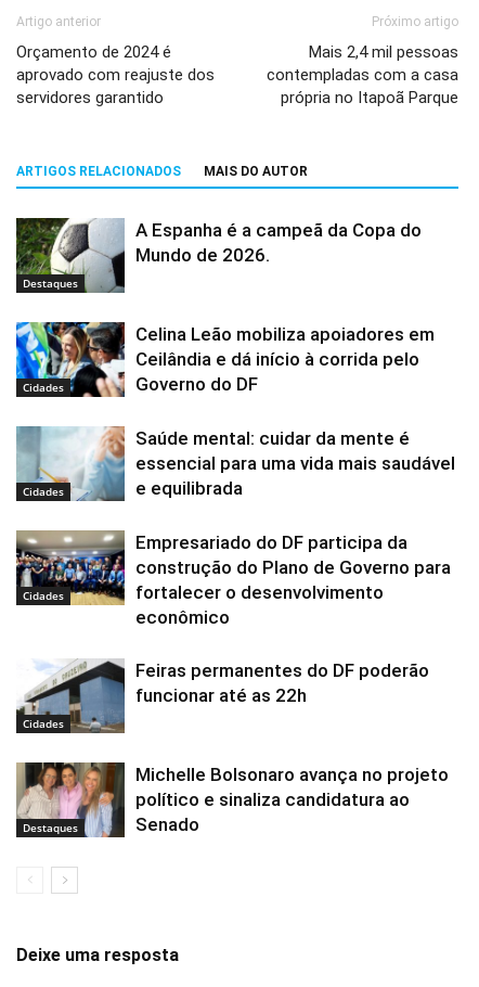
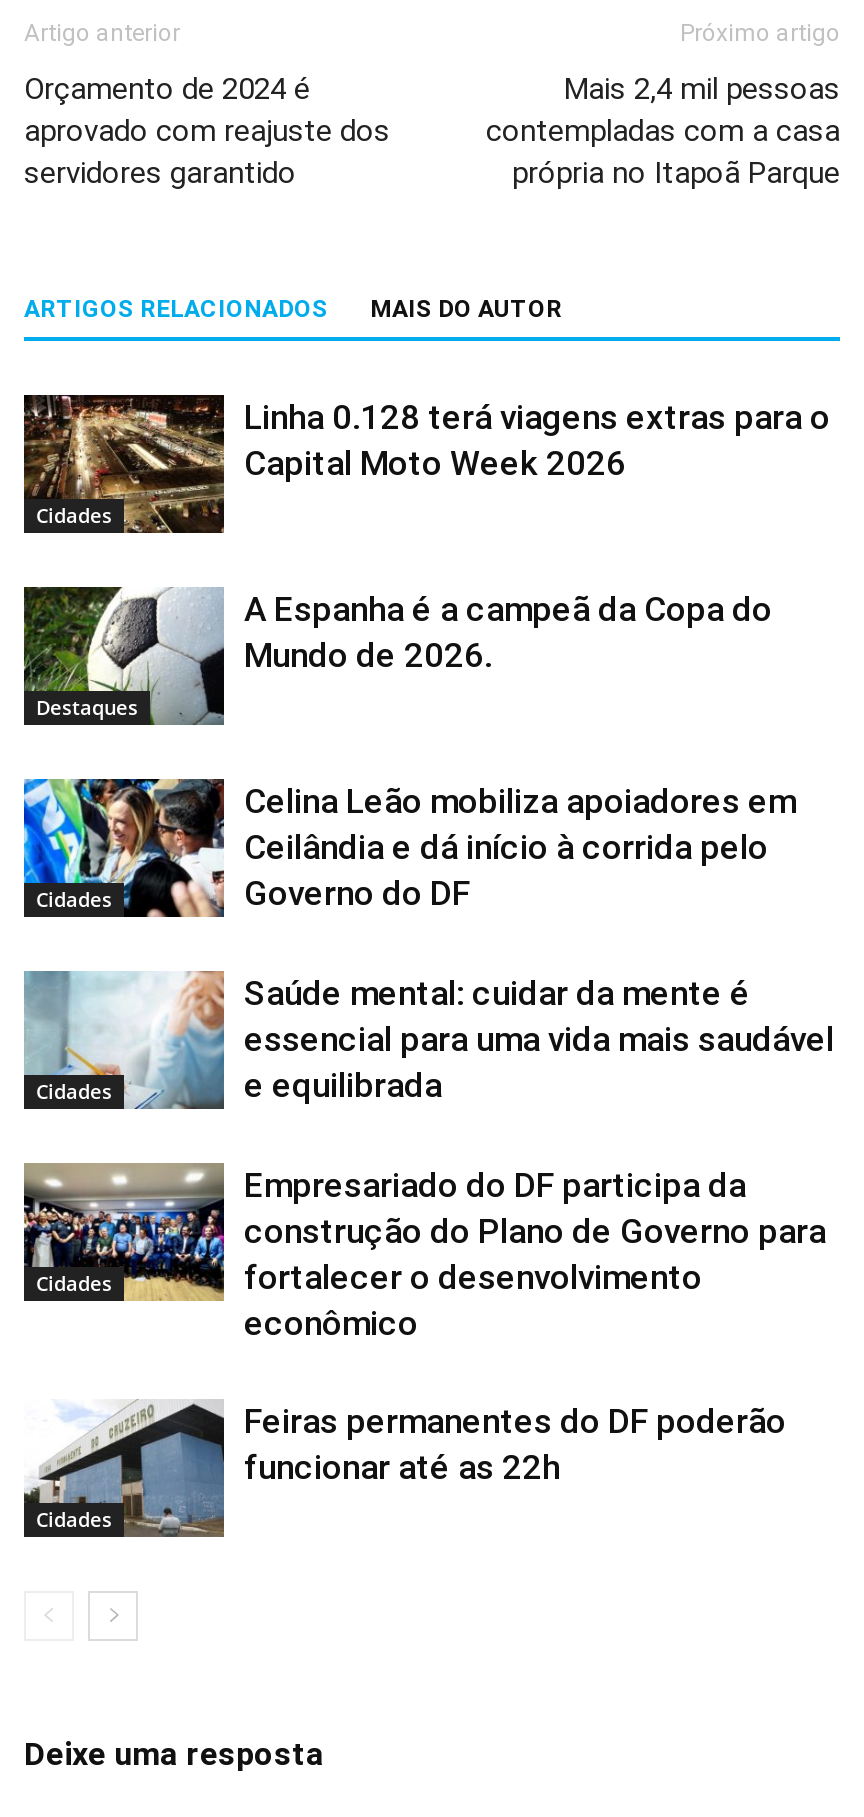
none -> [24,393,224,535] [image] | Cidades
none -> [244,397,830,483] Linha 0.128 terá viagens extras para o | Capital Moto Week 2026
moved [14,217,455,731] -> [20,585,834,1533]: [image] | Destaques | A Espanha é a campeã da Copa do | ... | Feiras permanentes do DF poderão | funcionar até as 22h
[15,761,120,838] [image] | Destaques -> none
[135,764,449,835] Michelle Bolsonaro avança no projeto | político e sinaliza candidatura ao | Senado -> none

